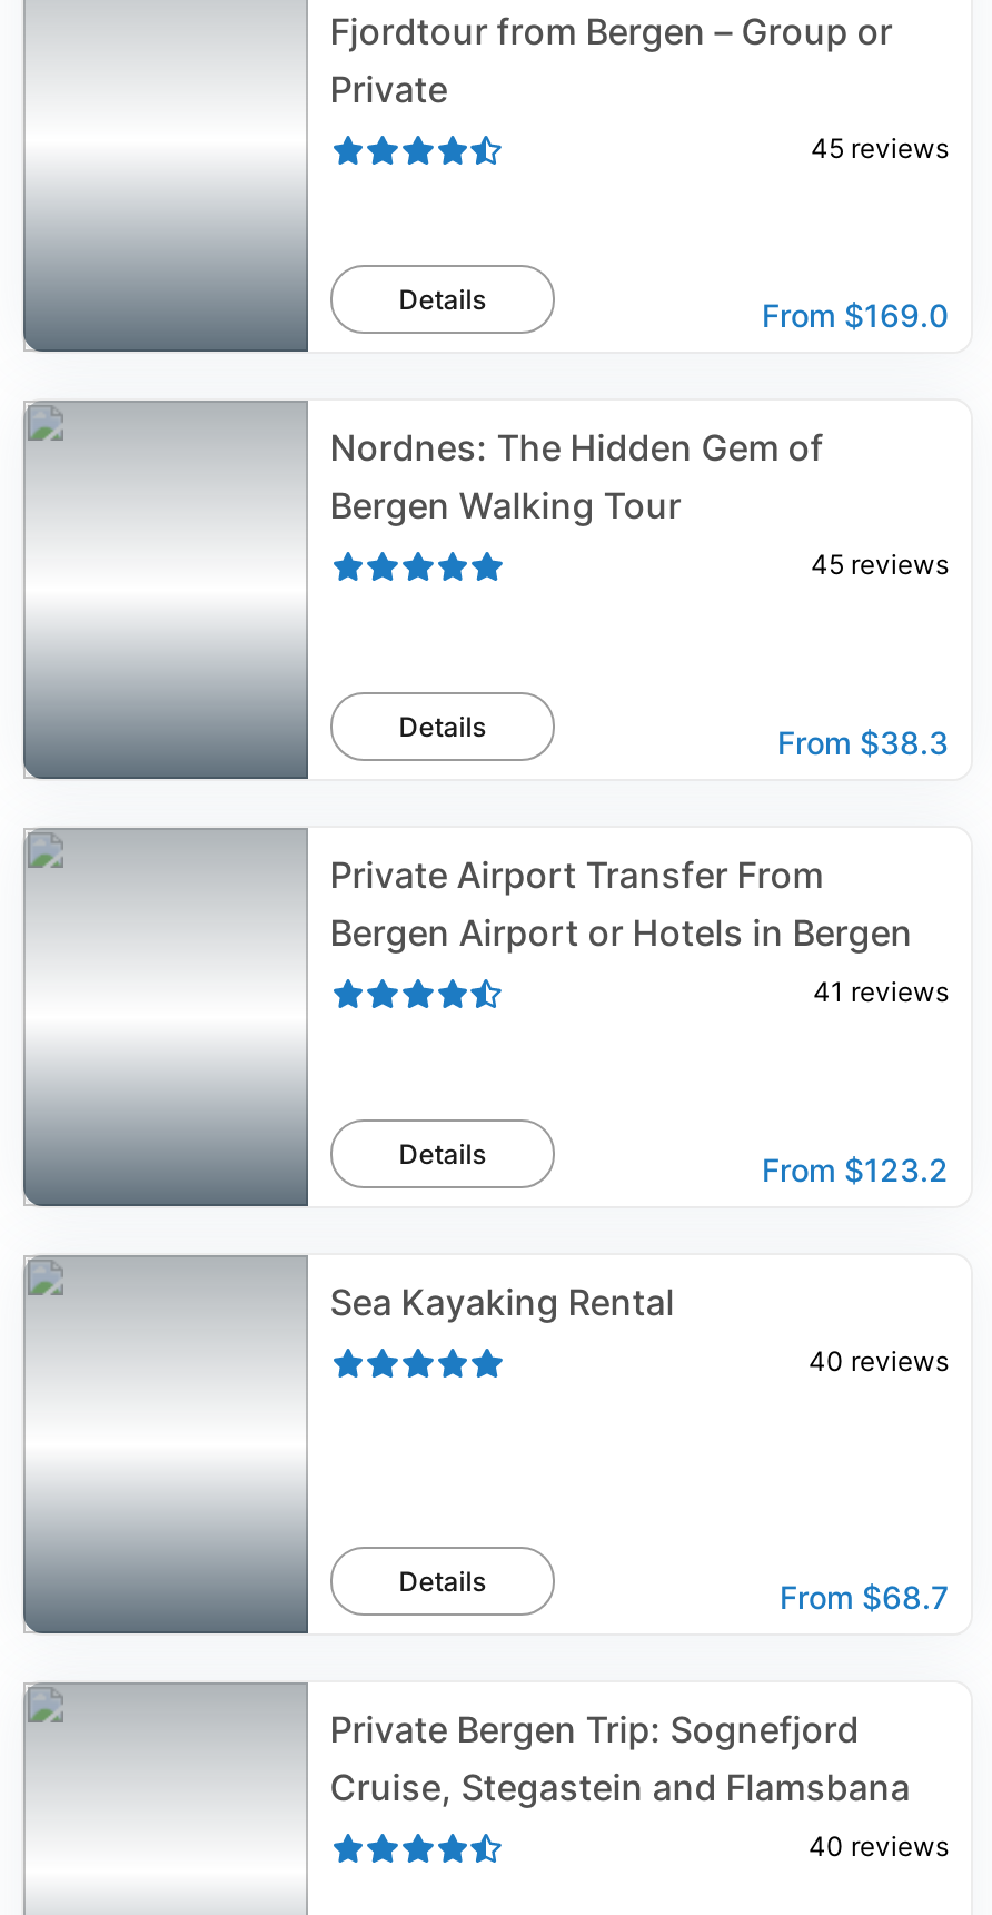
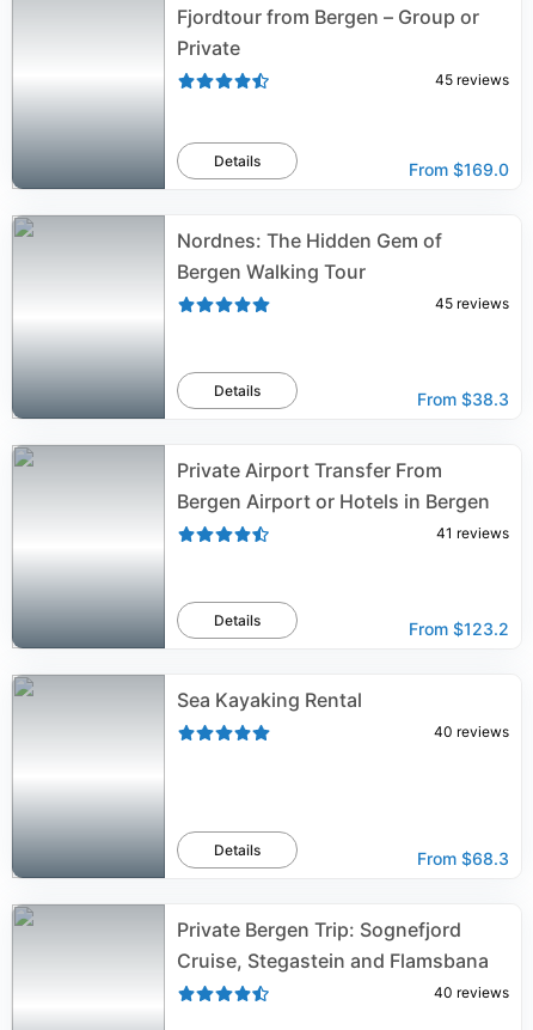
[780,1578,949,1616] From $68.7 -> [417,848,509,869] From $68.3

